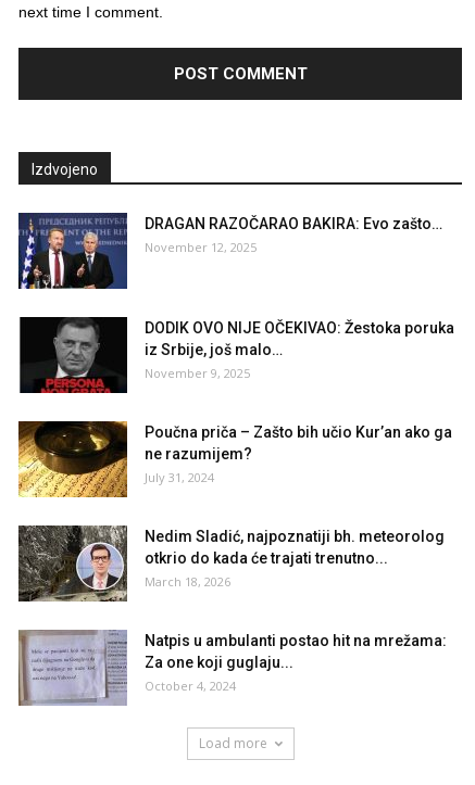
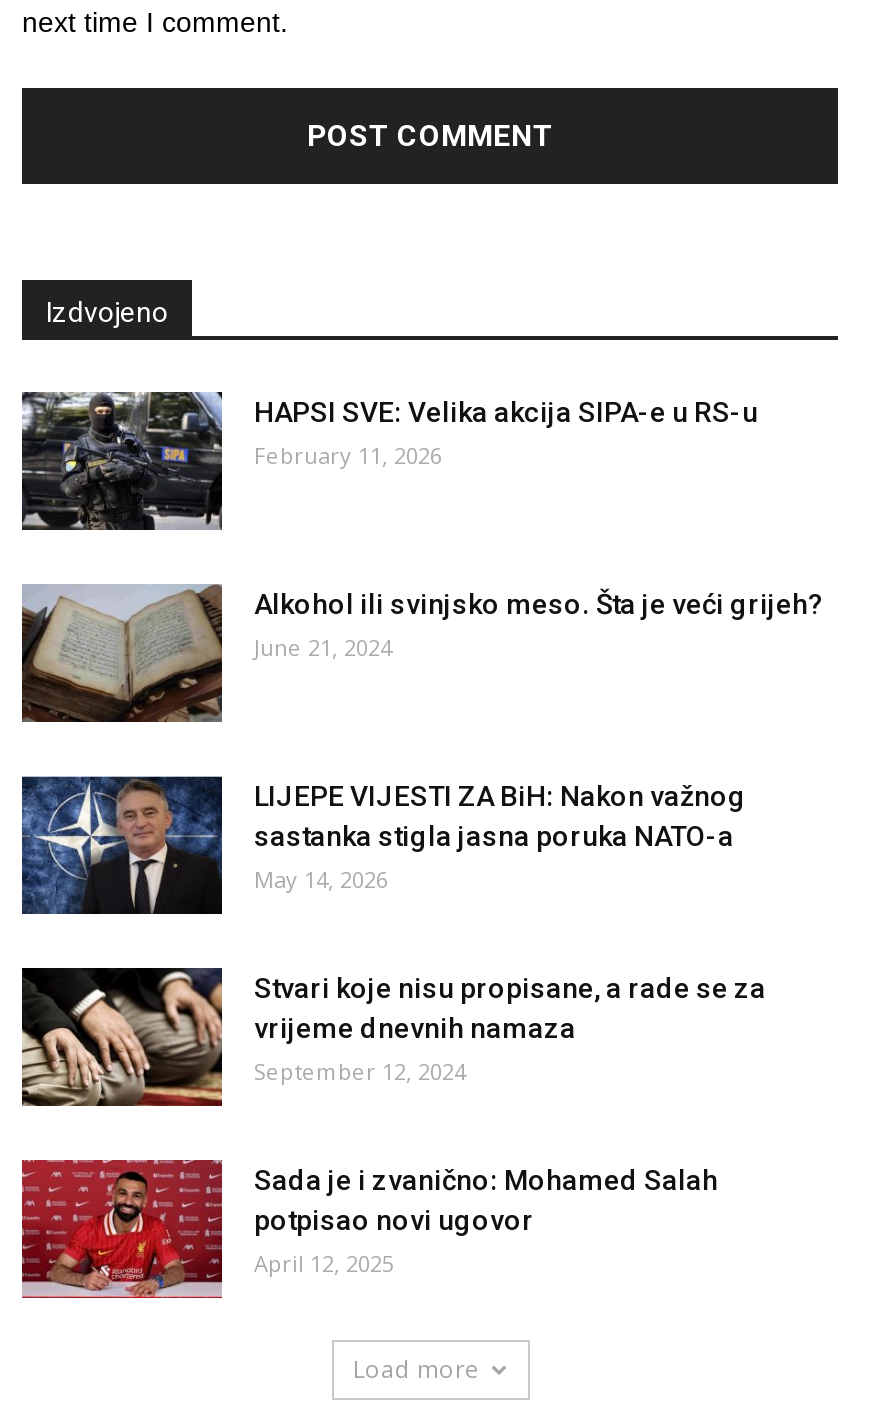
[17,212,442,290] [image] | DRAGAN RAZOČARAO BAKIRA: Evo zašto… | November 12, 2025 -> [22,392,758,532] [image] | HAPSI SVE: Velika akcija SIPA-e u RS-u | February 11, 2026
[20,316,454,394] [image] | DODIK OVO NIJE OČEKIVAO: Žestoka poruka | iz Srbije, još malo… | November 9, 2025 -> [22,582,824,724] [image] | Alkohol ili svinjsko meso. Šta je veći grijeh? | June 21, 2024
[17,420,452,498] [image] | Poučna priča – Zašto bih učio Kur’an ako ga | ne razumijem? | July 31, 2024 -> [20,774,746,916] [image] | LIJEPE VIJESTI ZA BiH: Nakon važnog | sastanka stigla jasna poruka NATO-a | May 14, 2026
[18,524,445,602] [image] | Nedim Sladić, najpoznatiji bh. meteorolog | otkrio do kada će trajati trenutno... | March 18, 2026 -> [22,966,766,1108] [image] | Stvari koje nisu propisane, a rade se za | vrijeme dnevnih namaza | September 12, 2024
[18,629,447,706] [image] | Natpis u ambulanti postao hit na mrežama: | Za one koji guglaju... | October 4, 2024 -> [20,1158,718,1300] [image] | Sada je i zvanično: Mohamed Salah | potpisao novi ugovor | April 12, 2025

